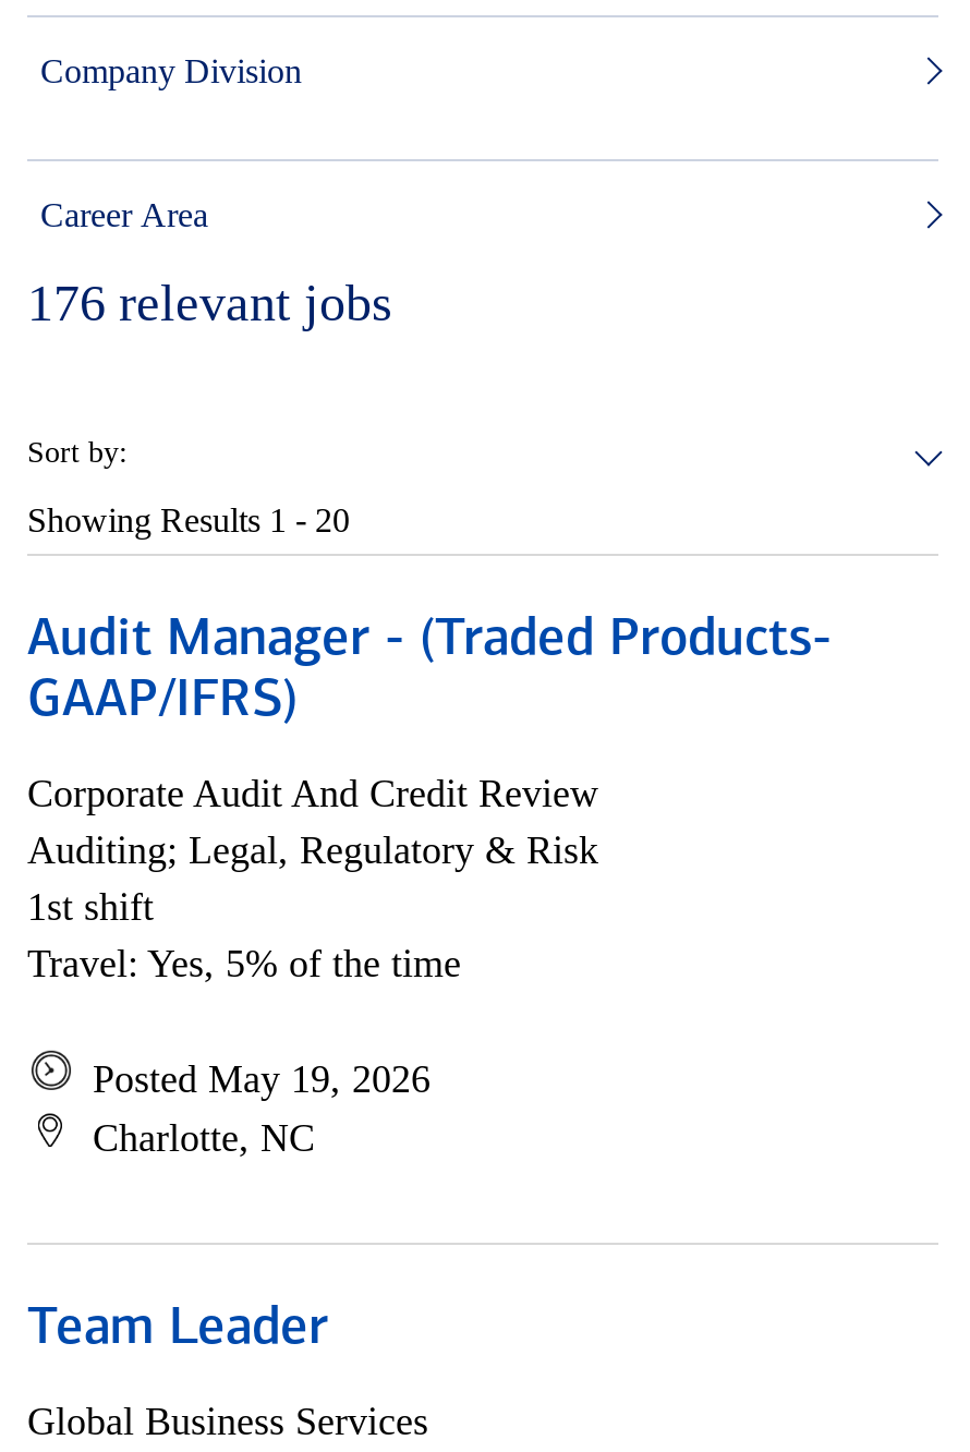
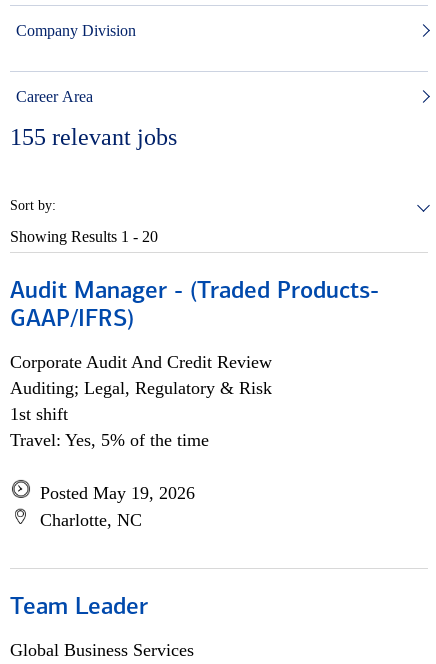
[27,275,391,331] 176 relevant jobs -> [10,124,177,150] 155 relevant jobs

